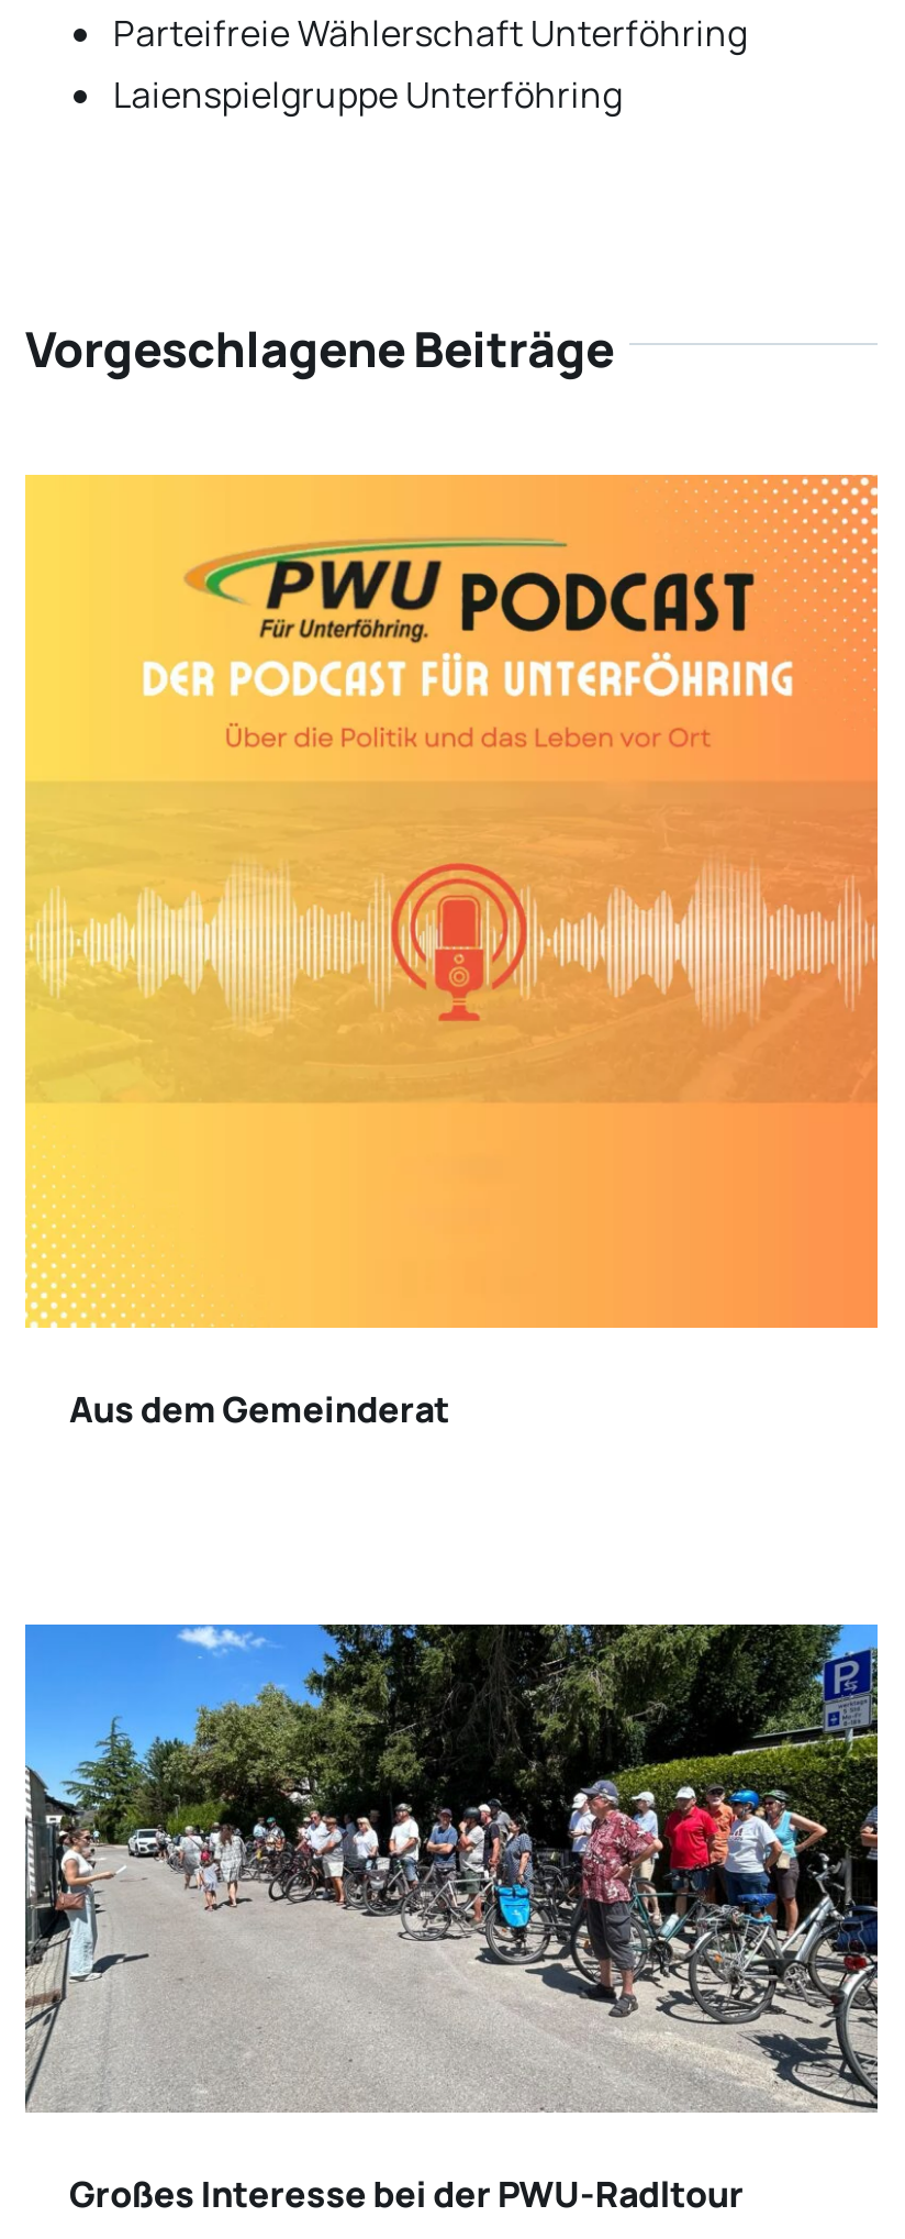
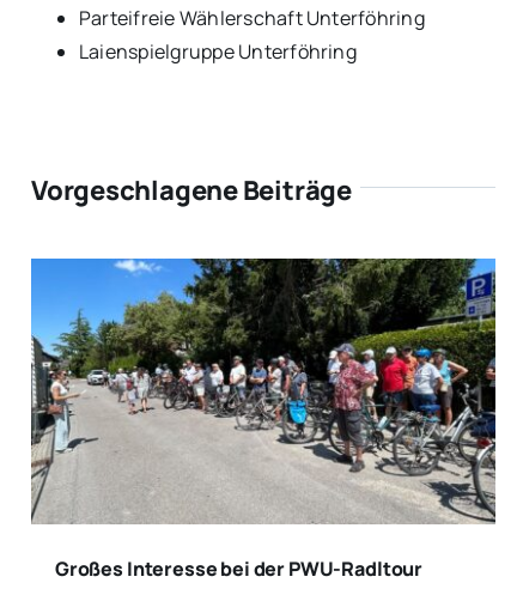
[23,473,880,1433] [image] | Aus dem Gemeinderat -> none

